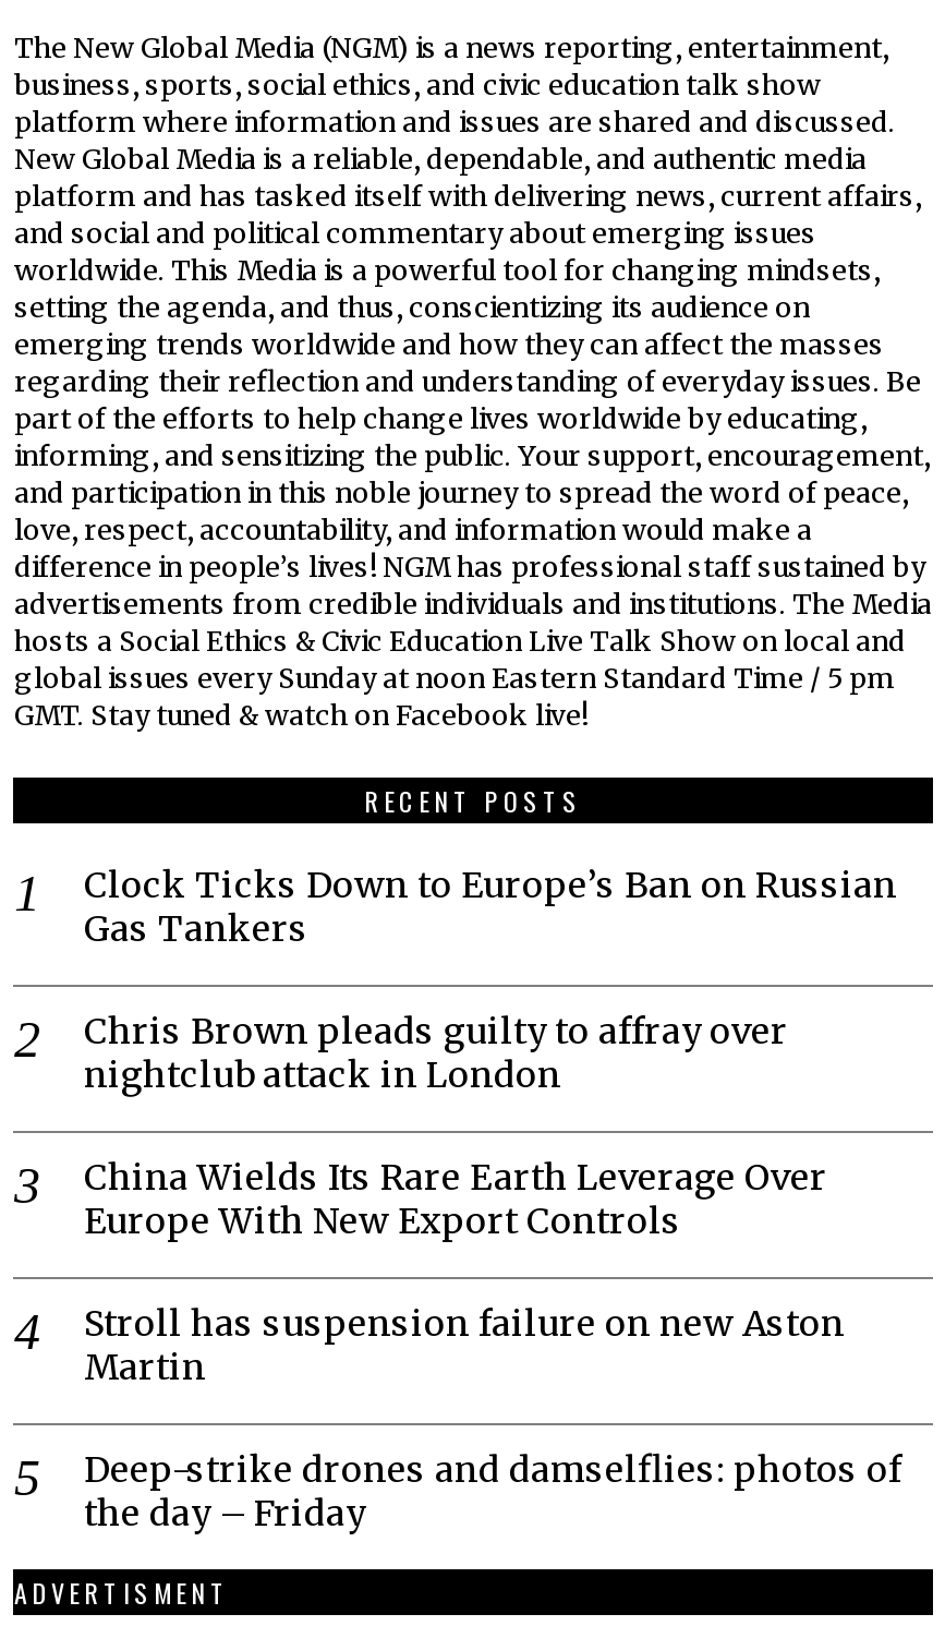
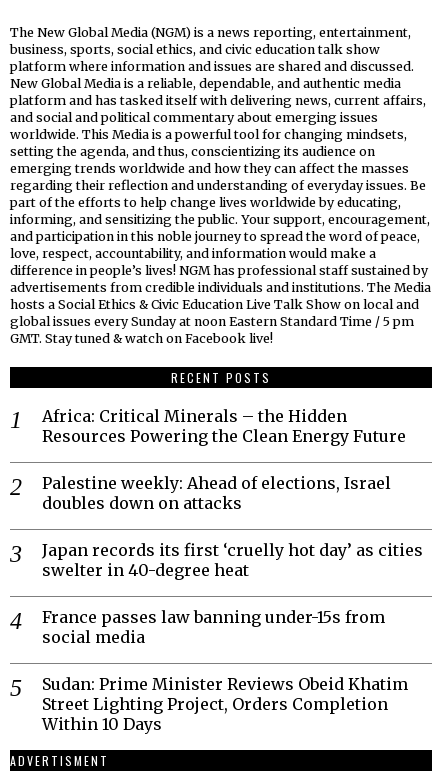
[84,863,897,950] Clock Ticks Down to Europe’s Ban on Russian | Gas Tankers -> [42,406,406,446] Africa: Critical Minerals – the Hidden | Resources Powering the Clean Energy Future
[84,1009,788,1096] Chris Brown pleads guilty to affray over | nightclub attack in London -> [42,473,391,513] Palestine weekly: Ahead of elections, Israel | doubles down on attacks
[84,1155,827,1243] China Wields Its Rare Earth Leverage Over | Europe With New Export Controls -> [42,540,423,580] Japan records its first ‘cruelly hot day’ as cities | swelter in 40-degree heat
[84,1301,845,1389] Stroll has suspension failure on new Aston | Martin -> [42,607,385,647] France passes law banning under-15s from | social media
[84,1448,901,1535] Deep-strike drones and damselflies: photos of | the day – Friday -> [42,674,408,734] Sudan: Prime Minister Reviews Obeid Khatim | Street Lighting Project, Orders Completion | Within 10 Days

